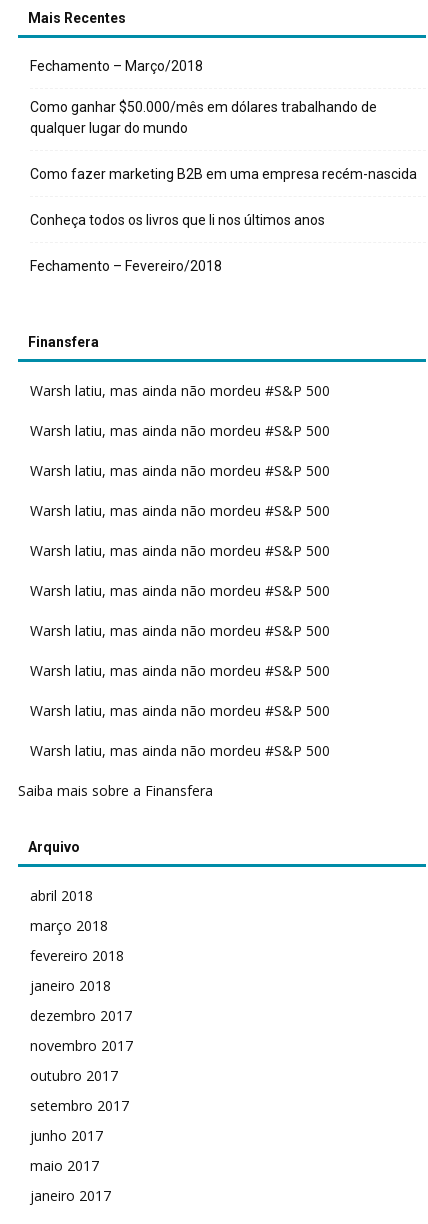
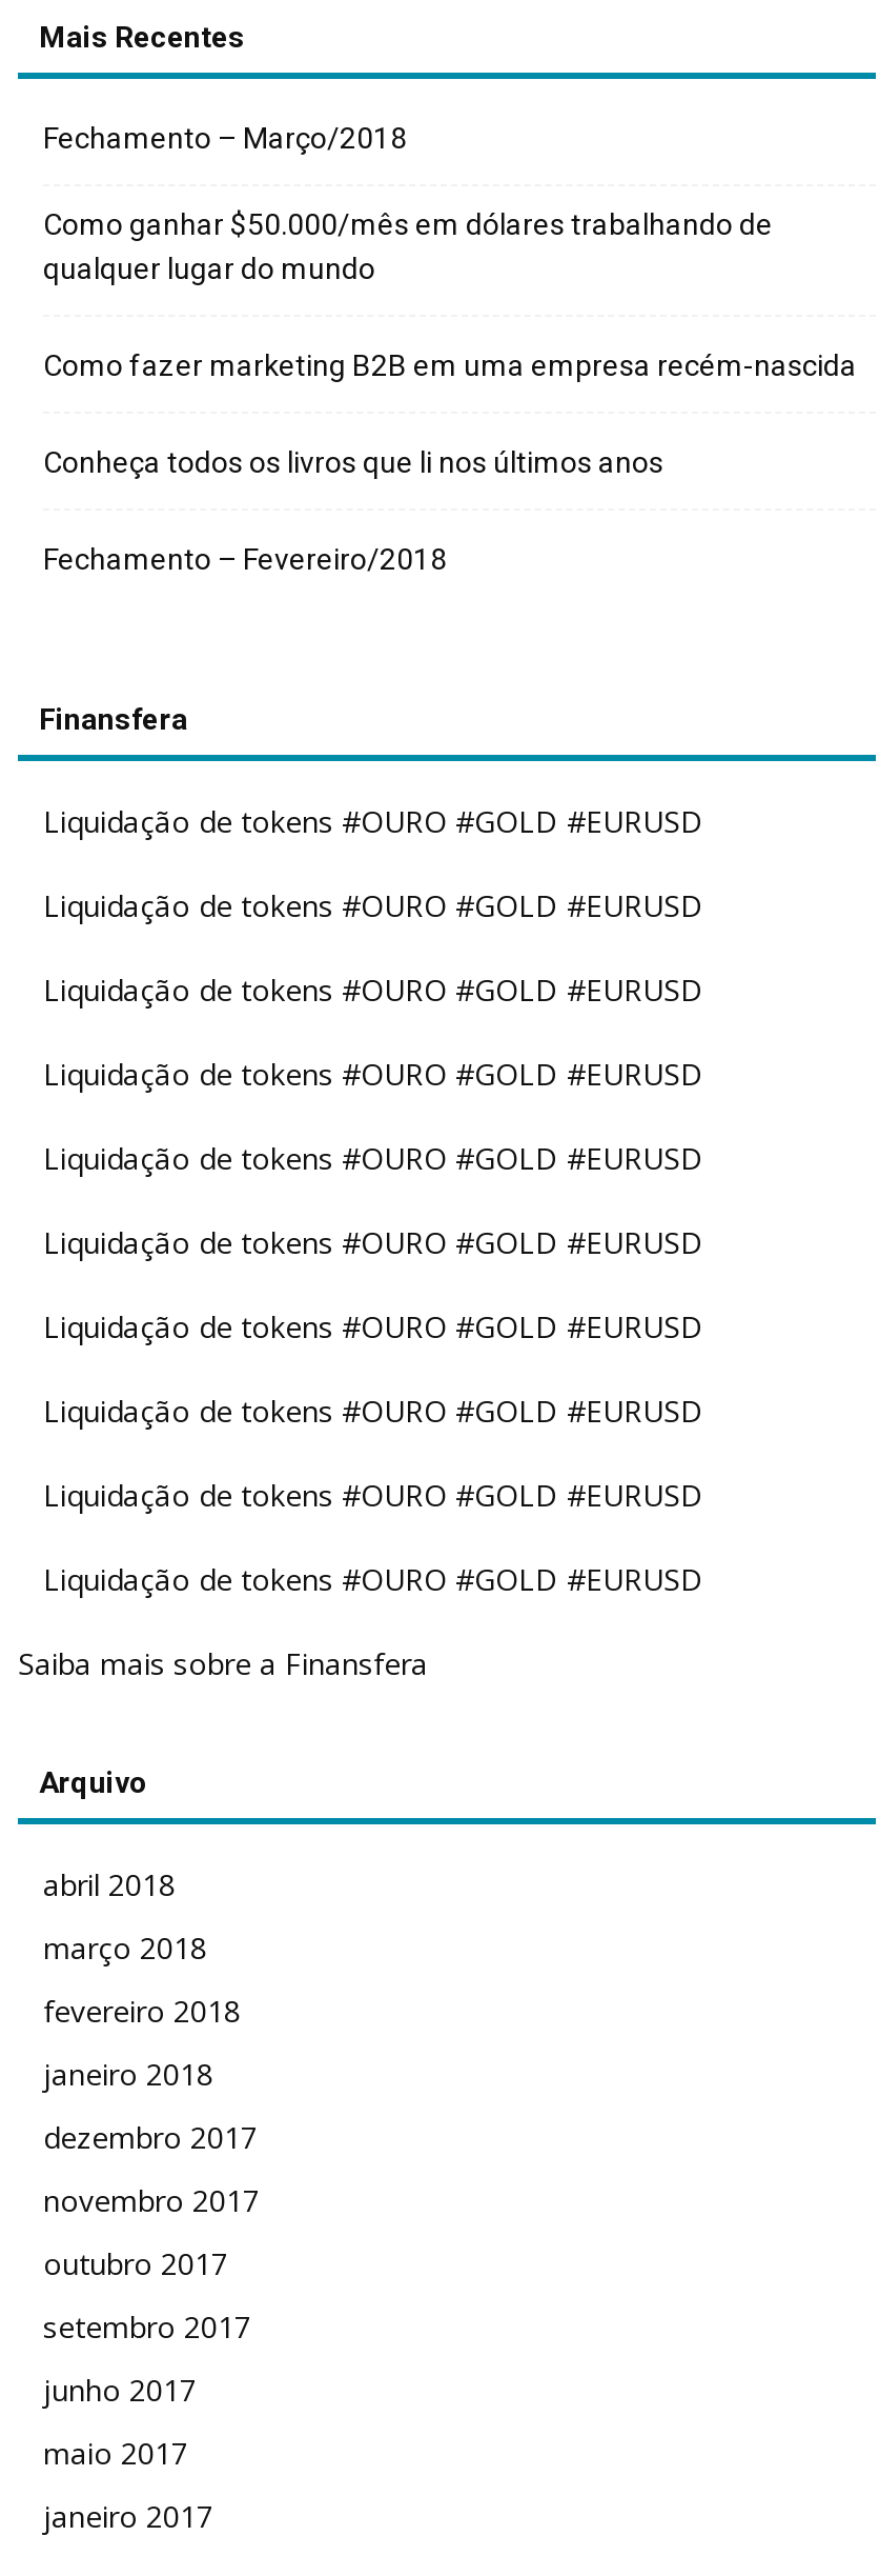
[30,381,330,400] Warsh latiu, mas ainda não mordeu #S&P 500 -> [43,801,703,841] Liquidação de tokens #OURO #GOLD #EURUSD
[30,421,330,440] Warsh latiu, mas ainda não mordeu #S&P 500 -> [43,885,703,925] Liquidação de tokens #OURO #GOLD #EURUSD
[30,461,330,480] Warsh latiu, mas ainda não mordeu #S&P 500 -> [43,970,703,1010] Liquidação de tokens #OURO #GOLD #EURUSD
[30,501,330,520] Warsh latiu, mas ainda não mordeu #S&P 500 -> [43,1054,703,1094] Liquidação de tokens #OURO #GOLD #EURUSD
[30,541,330,560] Warsh latiu, mas ainda não mordeu #S&P 500 -> [43,1138,703,1178] Liquidação de tokens #OURO #GOLD #EURUSD
[30,581,330,600] Warsh latiu, mas ainda não mordeu #S&P 500 -> [43,1222,703,1262] Liquidação de tokens #OURO #GOLD #EURUSD
[30,621,330,640] Warsh latiu, mas ainda não mordeu #S&P 500 -> [43,1306,703,1346] Liquidação de tokens #OURO #GOLD #EURUSD
[30,661,330,680] Warsh latiu, mas ainda não mordeu #S&P 500 -> [43,1391,703,1431] Liquidação de tokens #OURO #GOLD #EURUSD
[30,701,330,720] Warsh latiu, mas ainda não mordeu #S&P 500 -> [43,1475,703,1515] Liquidação de tokens #OURO #GOLD #EURUSD
[30,741,330,760] Warsh latiu, mas ainda não mordeu #S&P 500 -> [43,1559,703,1599] Liquidação de tokens #OURO #GOLD #EURUSD

